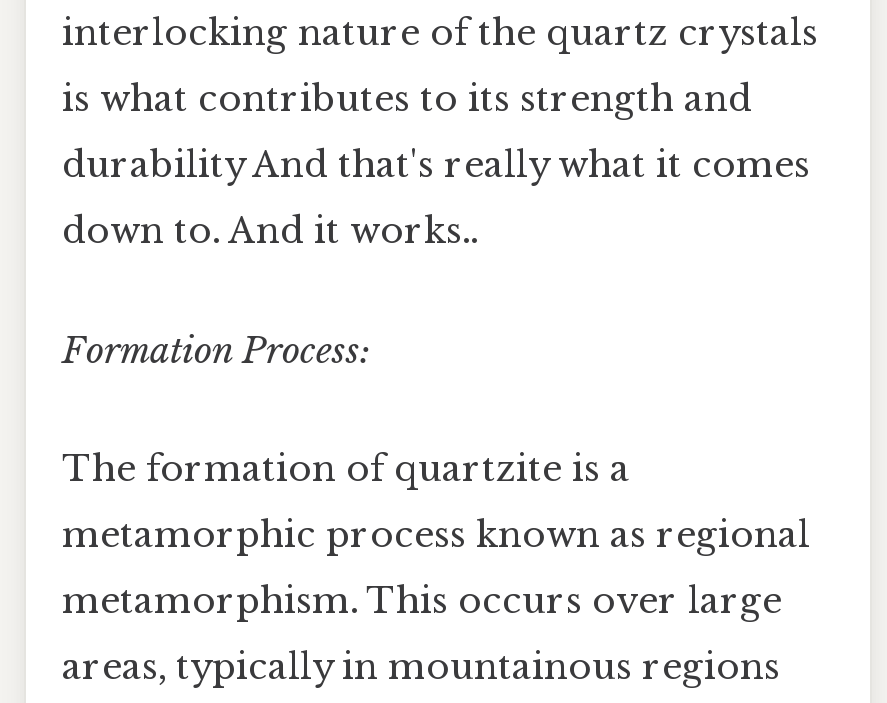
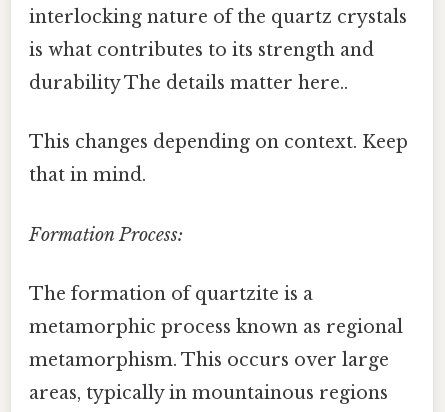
[62,143,810,253] durability And that's really what it comes | down to. And it works.. -> [29,72,408,186] durability The details matter here.. | This changes depending on context. Keep | that in mind.

